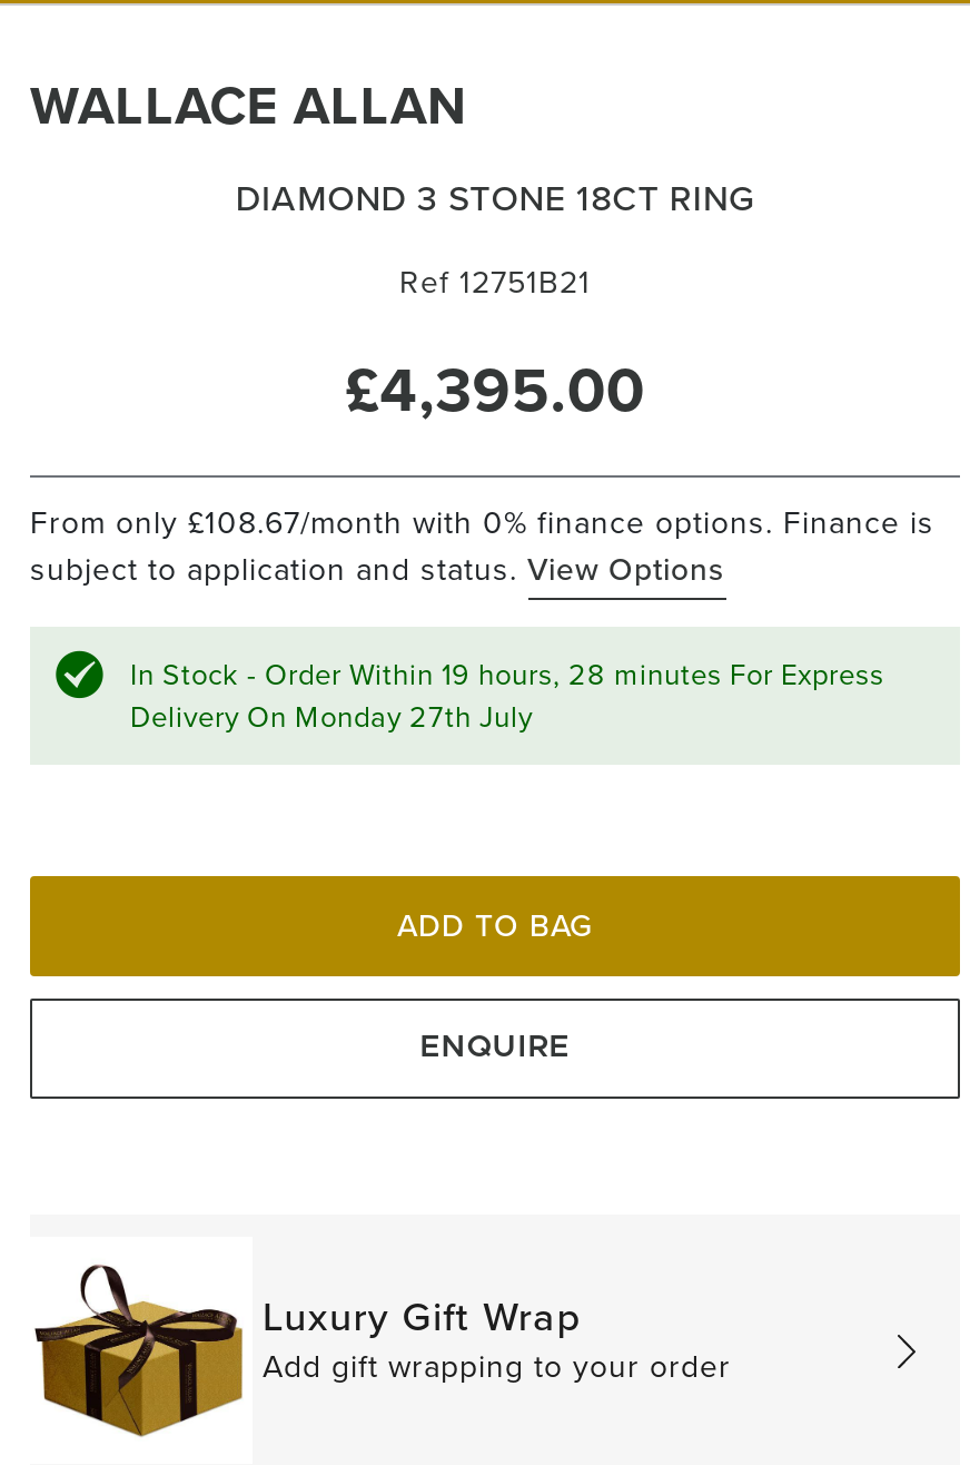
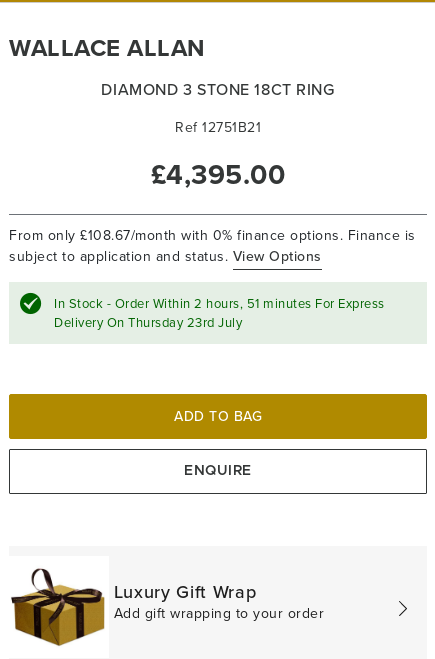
[130,653,884,693] In Stock - Order Within 19 hours, 28 minutes For Express -> [54,294,384,313] In Stock - Order Within 2 hours, 51 minutes For Express
[130,695,533,735] Delivery On Monday 27th July -> [54,313,242,332] Delivery On Thursday 23rd July

